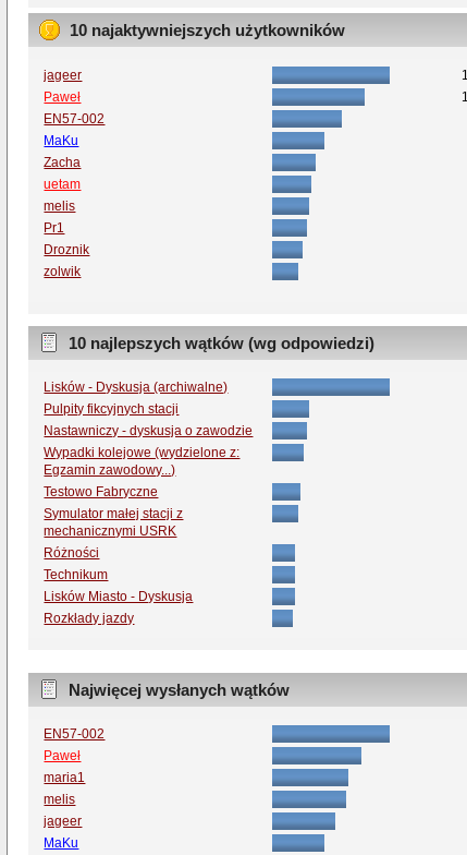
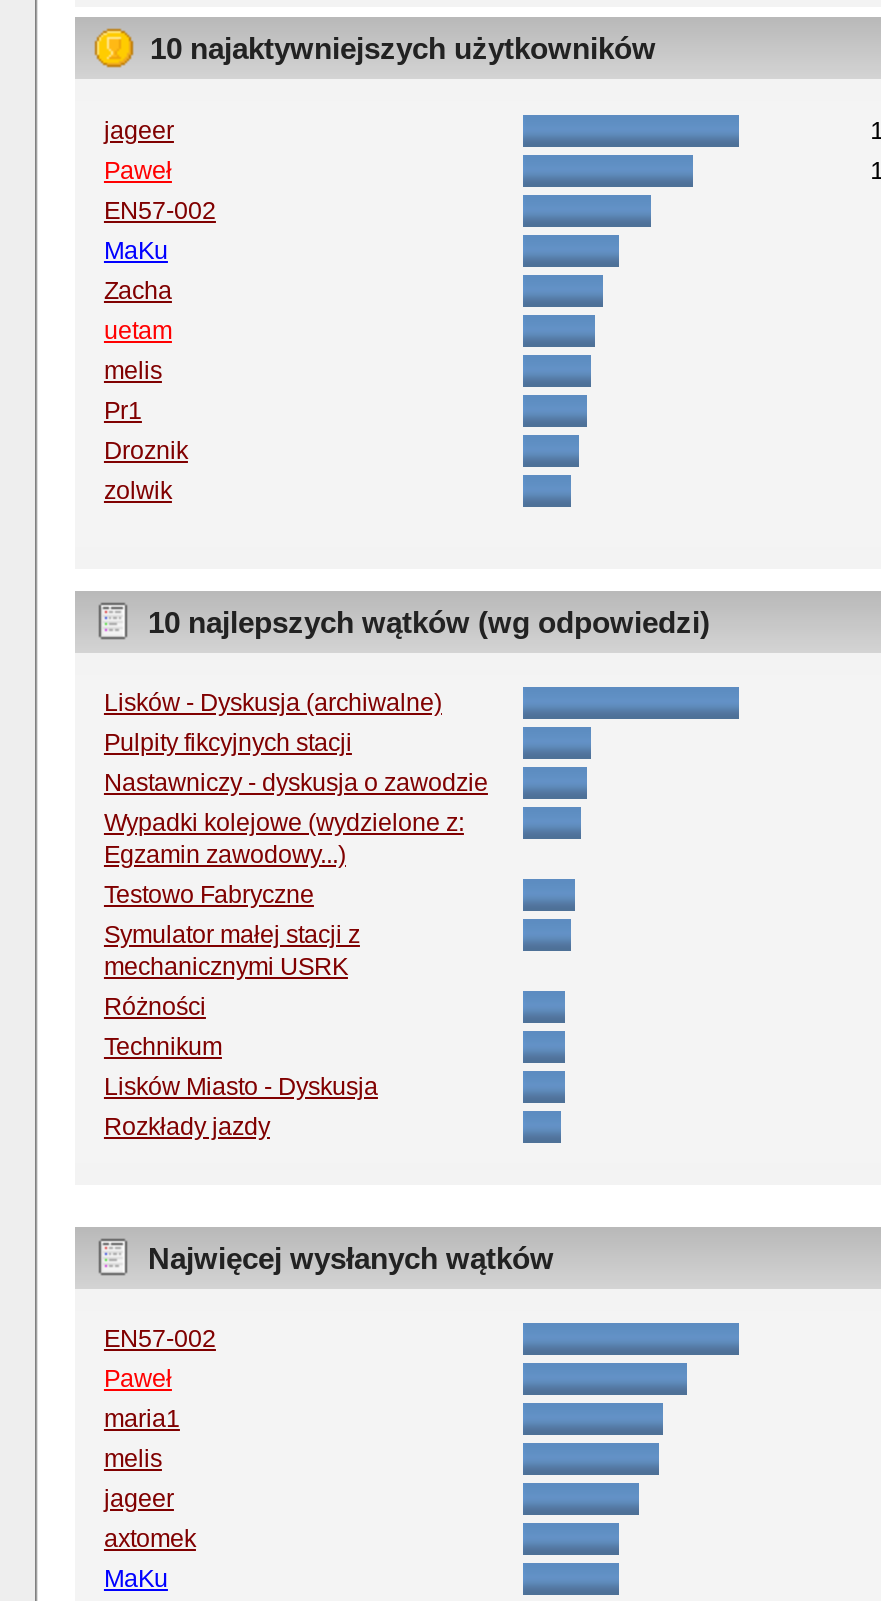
none -> [104,1526,196,1554] axtomek

